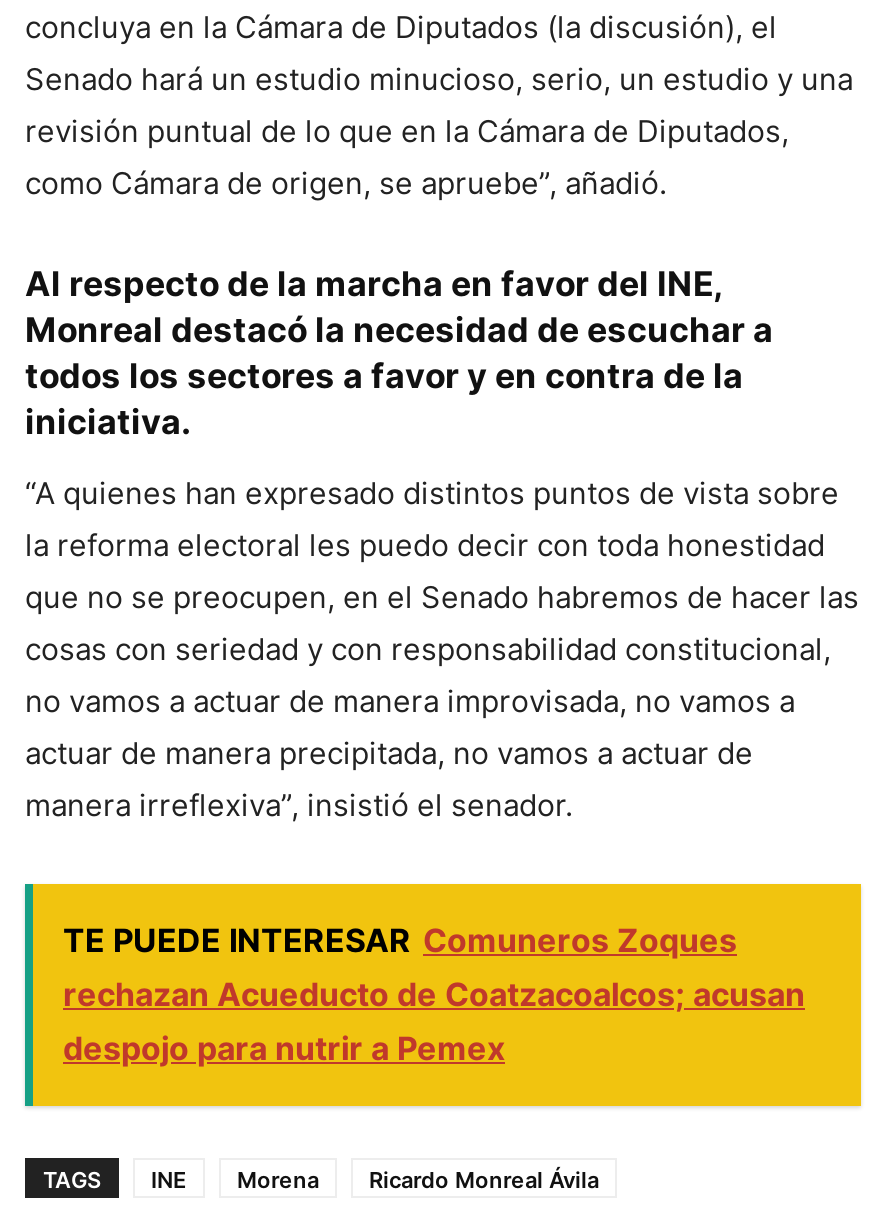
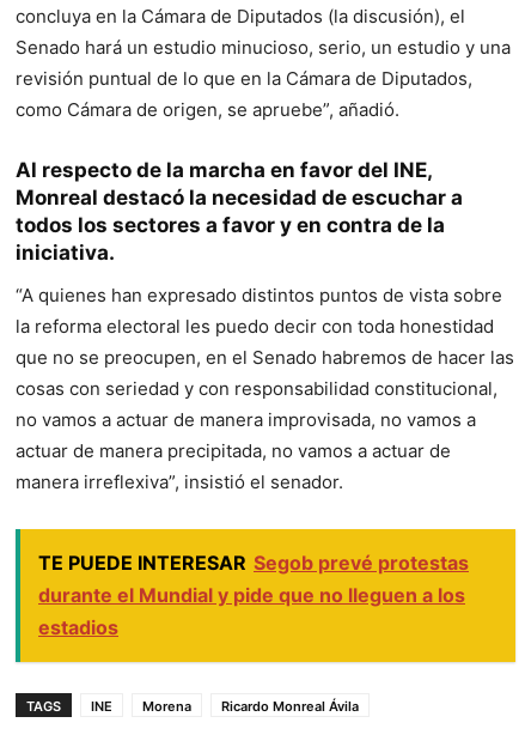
[63,920,805,1068] TE PUEDE INTERESAR Comuneros Zoques | rechazan Acueducto de Coatzacoalcos; acusan | despojo para nutrir a Pemex -> [38,551,469,639] TE PUEDE INTERESAR Segob prevé protestas | durante el Mundial y pide que no lleguen a los | estadios

